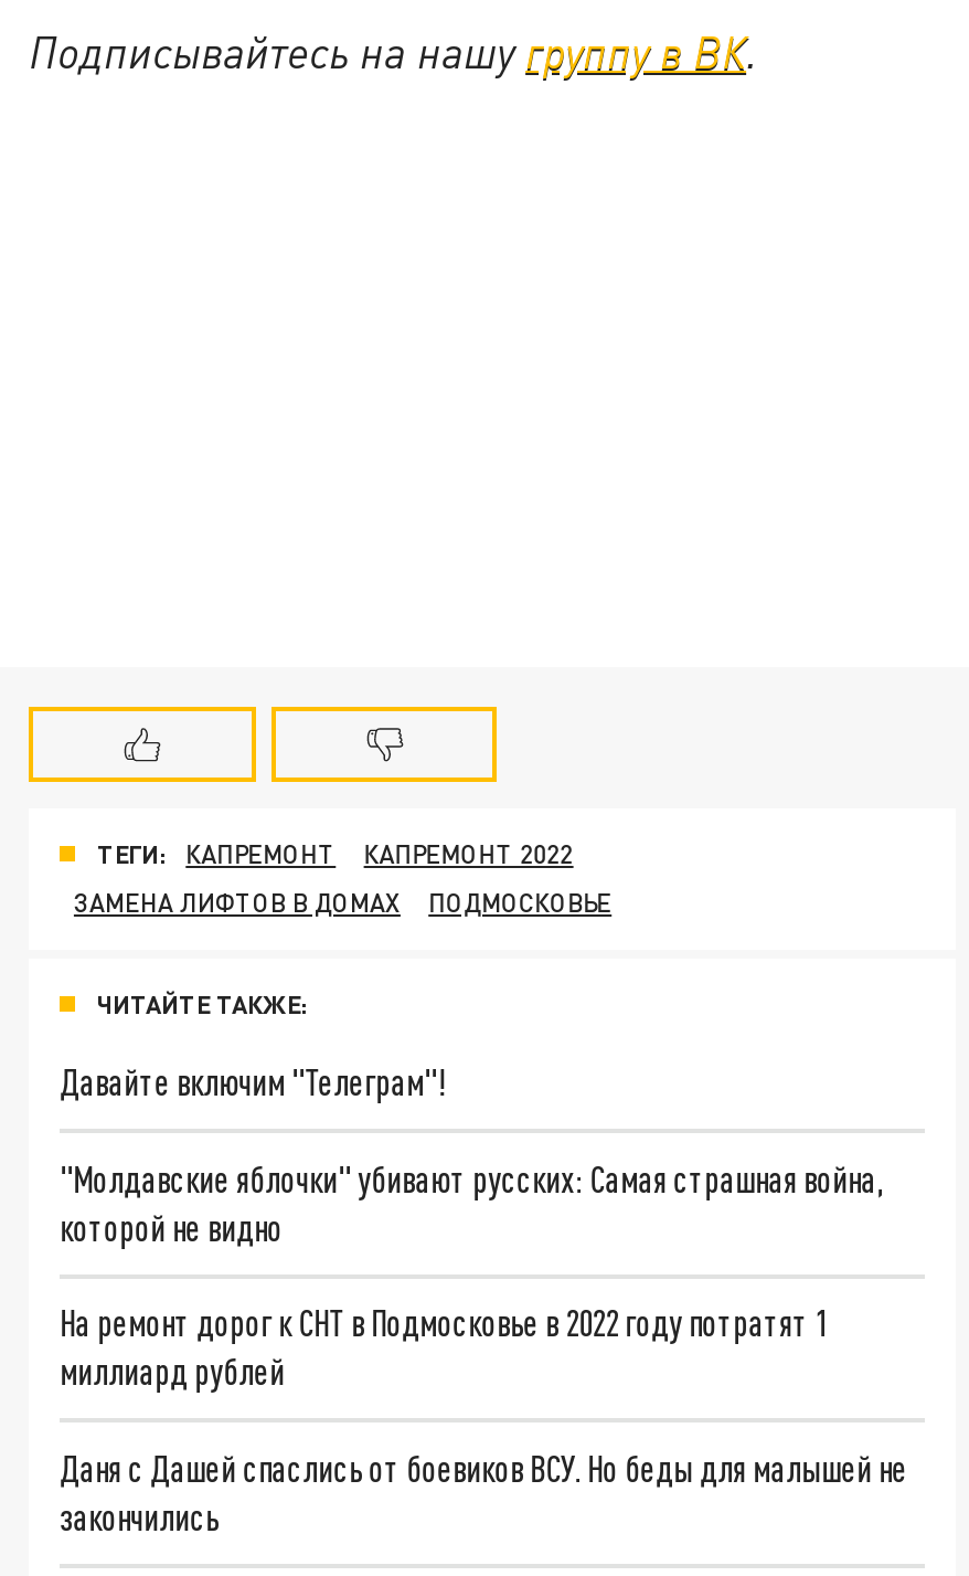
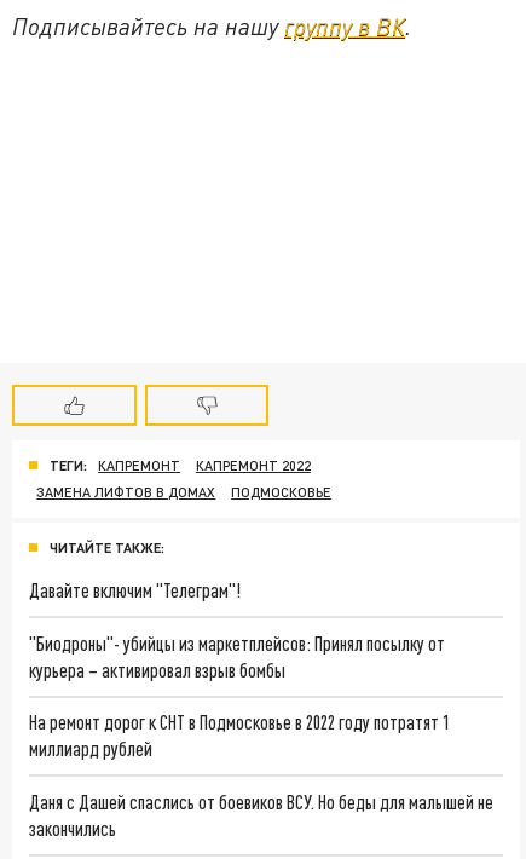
[60,1157,883,1247] "Молдавские яблочки" убивают русских: Самая страшная война, | которой не видно -> [29,631,445,681] "Биодроны"- убийцы из маркетплейсов: Принял посылку от | курьера – активировал взрыв бомбы

